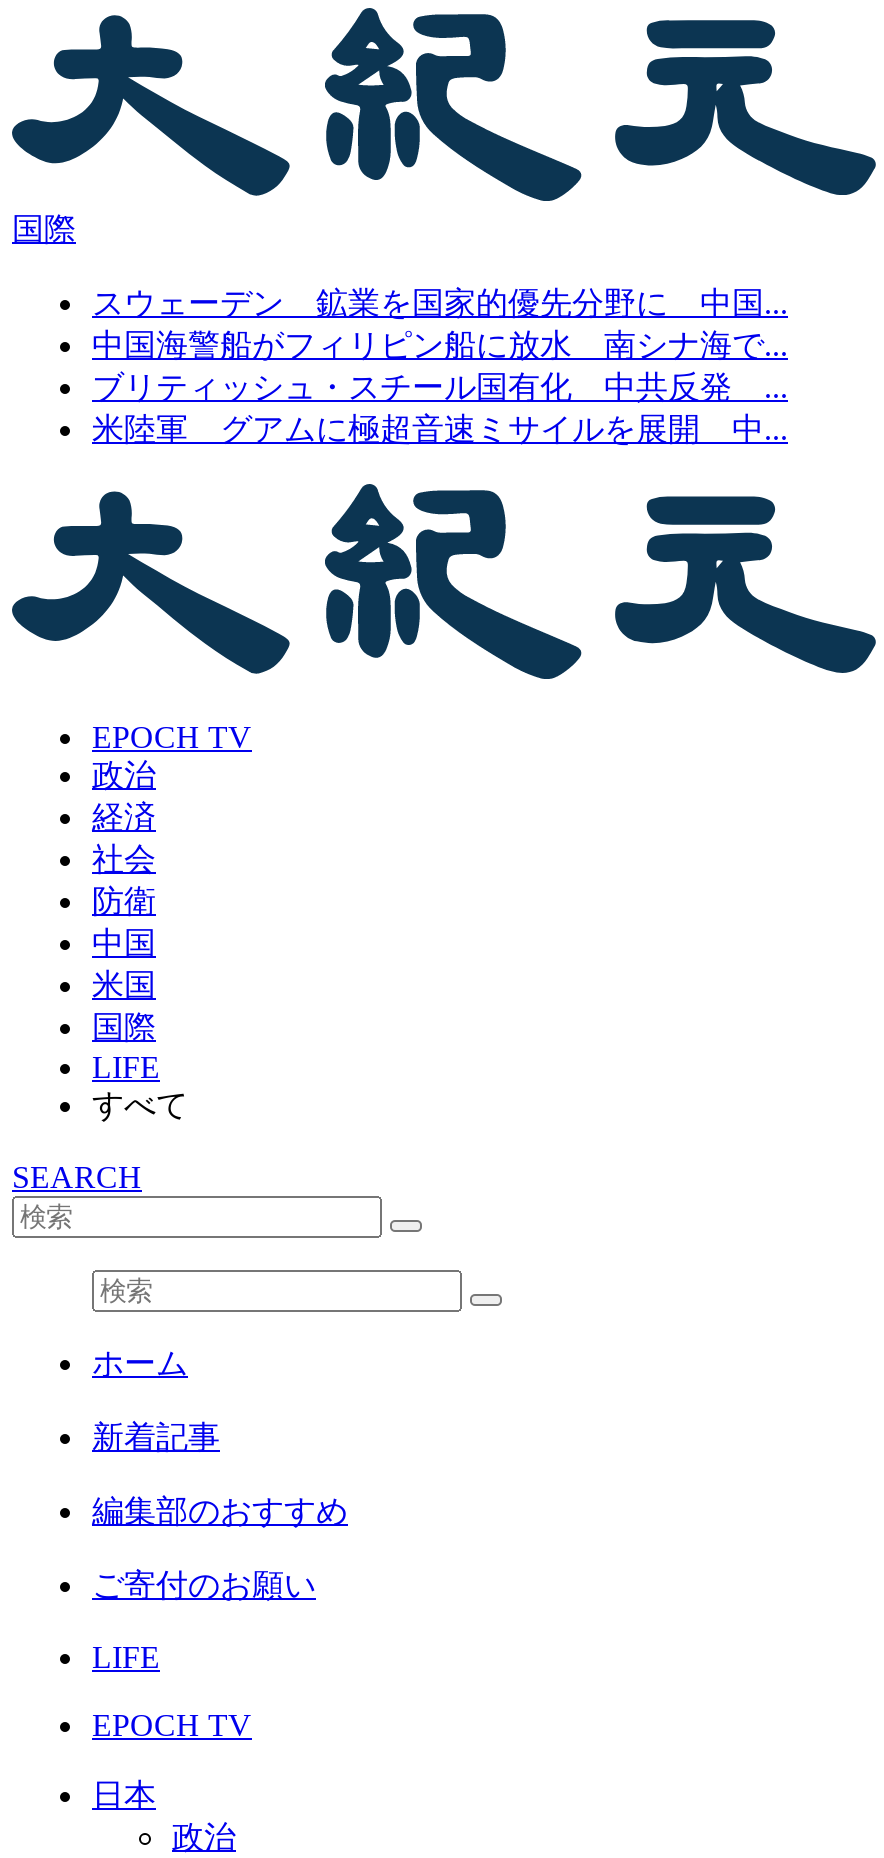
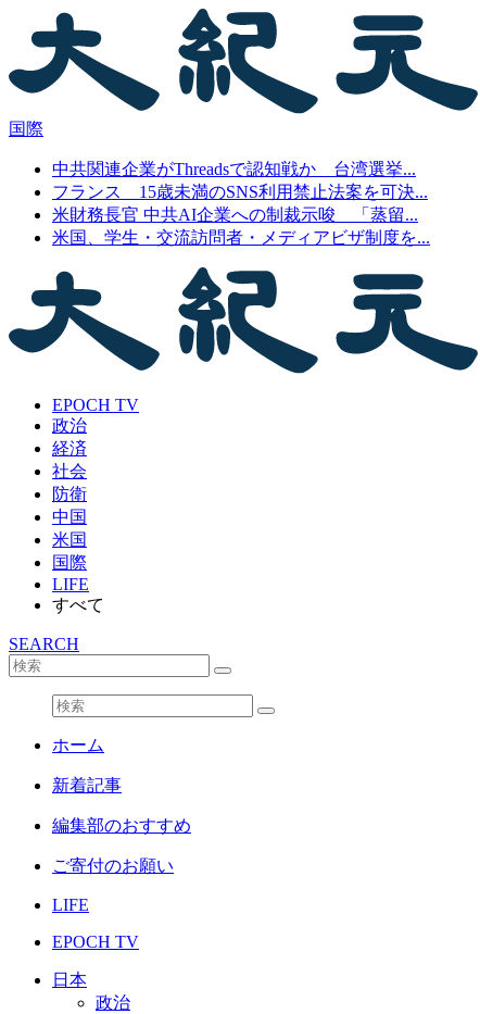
[92,287,788,447] スウェーデン 鉱業を国家的優先分野に 中国... | 中国海警船がフィリピン船に放水 南シナ海で... | ブリティッシュ・スチール国有化 中共反発 ... | 米陸軍 グアムに極超音速ミサイルを展開 中... -> [52,160,430,247] 中共関連企業がThreadsで認知戦か 台湾選挙... | フランス 15歳未満のSNS利用禁止法案を可決... | 米財務長官 中共AI企業への制裁示唆 「蒸留... | 米国、学生・交流訪問者・メディアビザ制度を...

